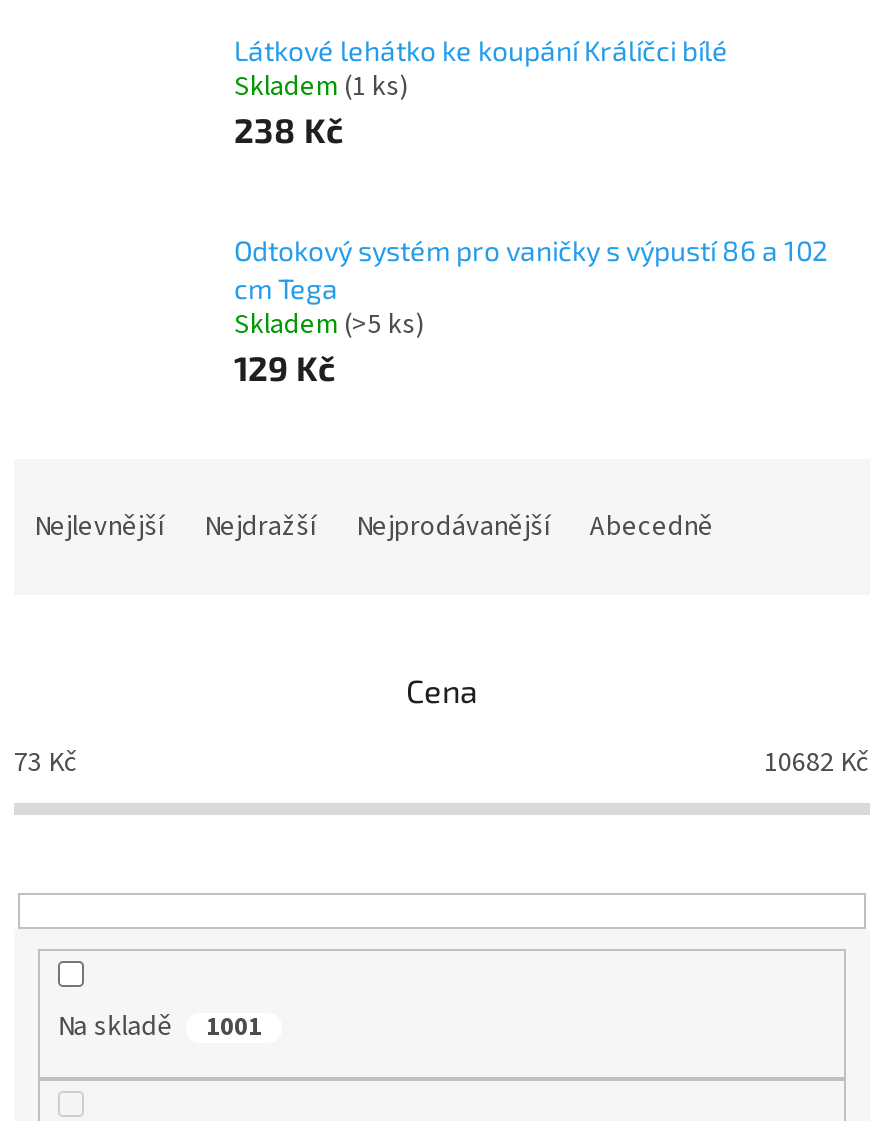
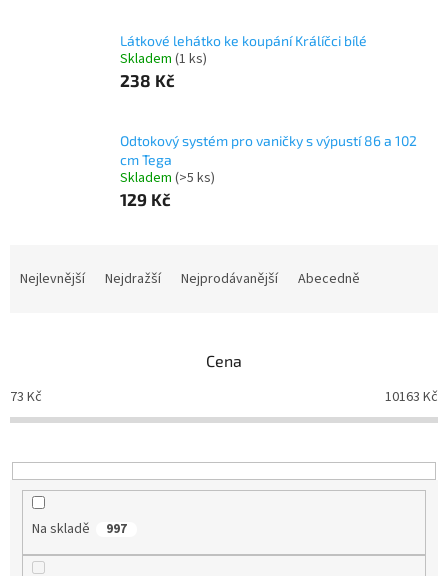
[764,744,870,784] 10682 Kč -> [385,387,438,407] 10163 Kč
[206,1008,262,1044] 1001 -> [106,520,127,538] 997

